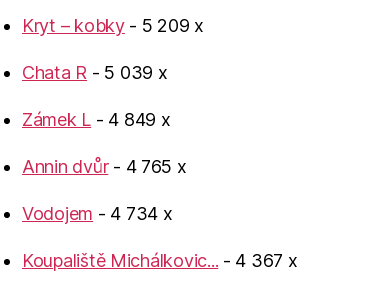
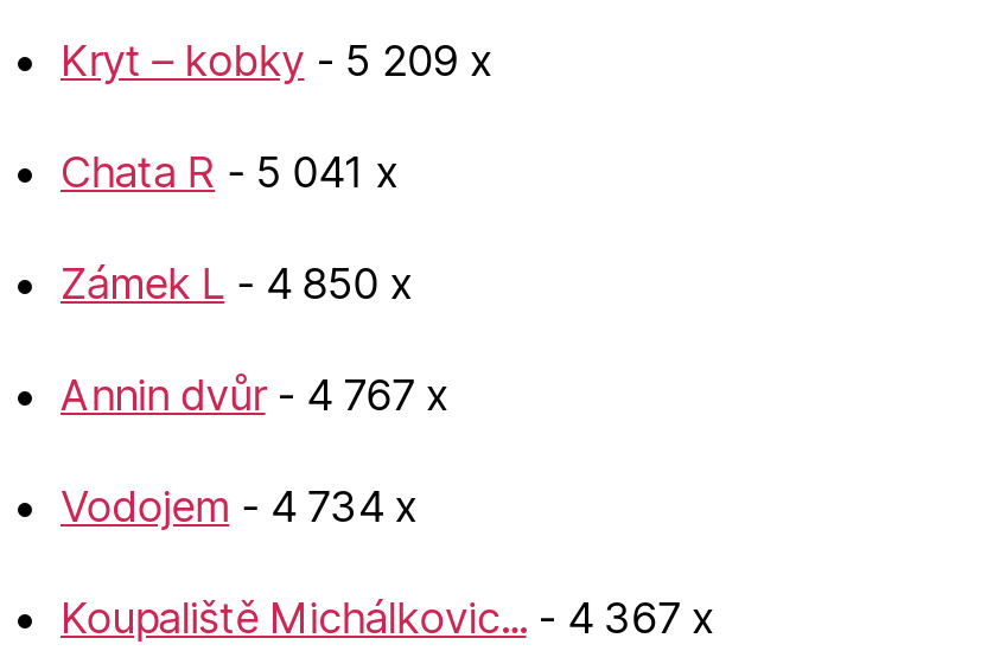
[22,62,167,83] Chata R - 5 039 x -> [61,147,398,197] Chata R - 5 041 x
[22,109,170,130] Zámek L - 4 849 x -> [61,259,413,308] Zámek L - 4 850 x
[22,156,187,177] Annin dvůr - 4 765 x -> [61,370,449,420] Annin dvůr - 4 767 x

